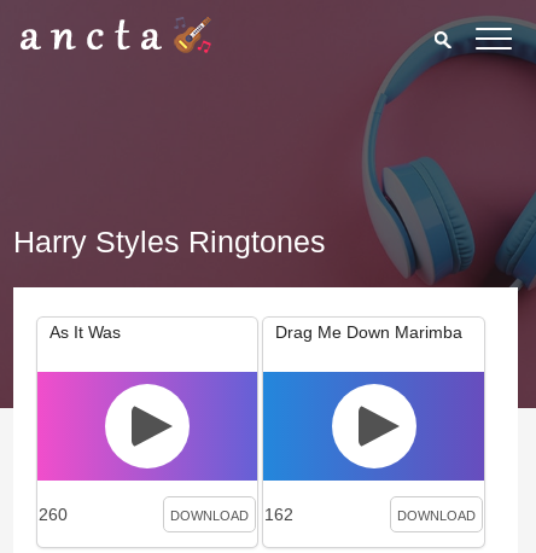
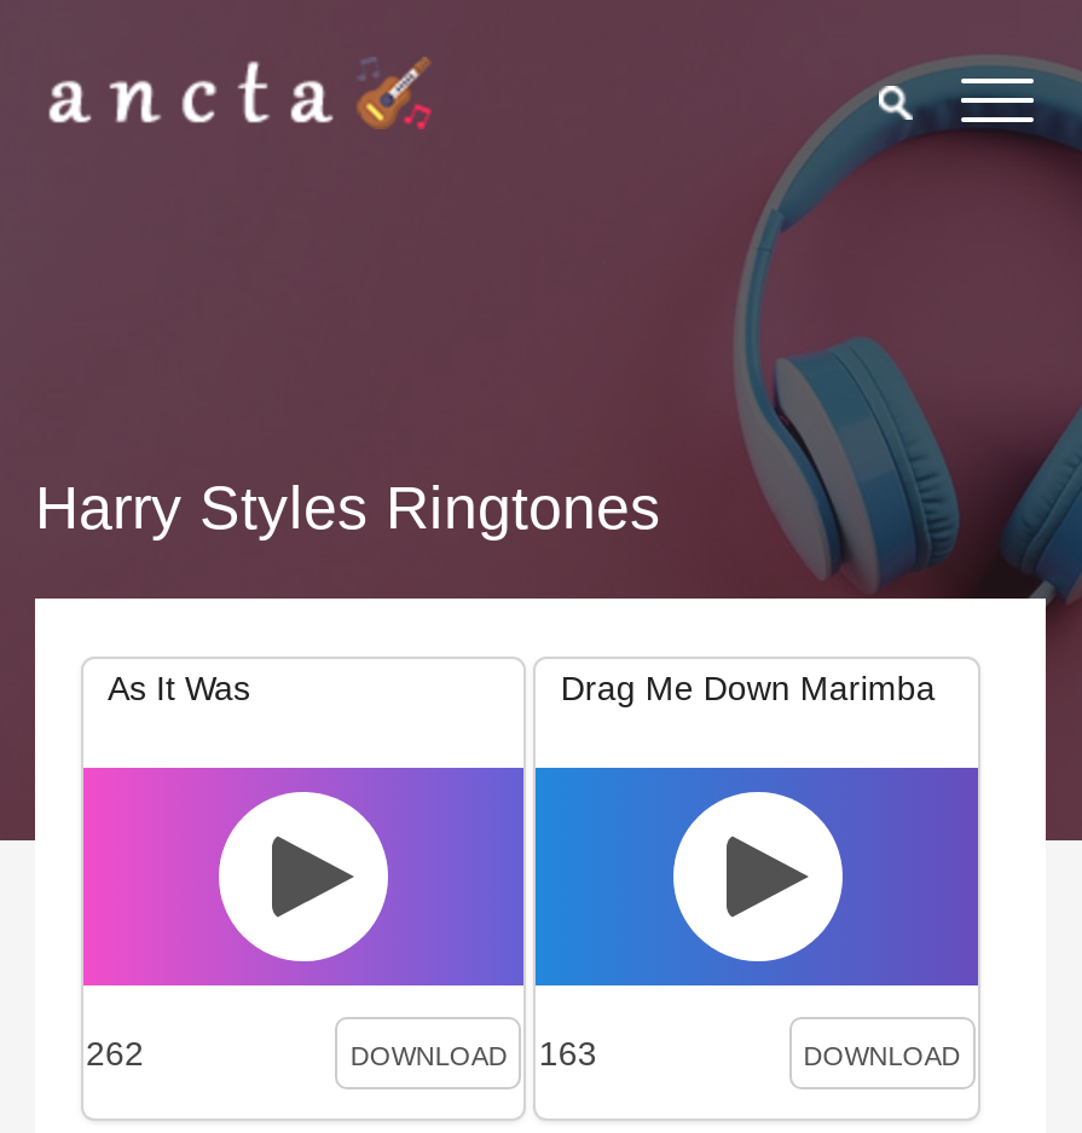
[39,504,68,523] 260 -> [86,1033,144,1071] 262
[171,504,294,523] DOWNLOAD 162 -> [350,1033,597,1071] DOWNLOAD 163

